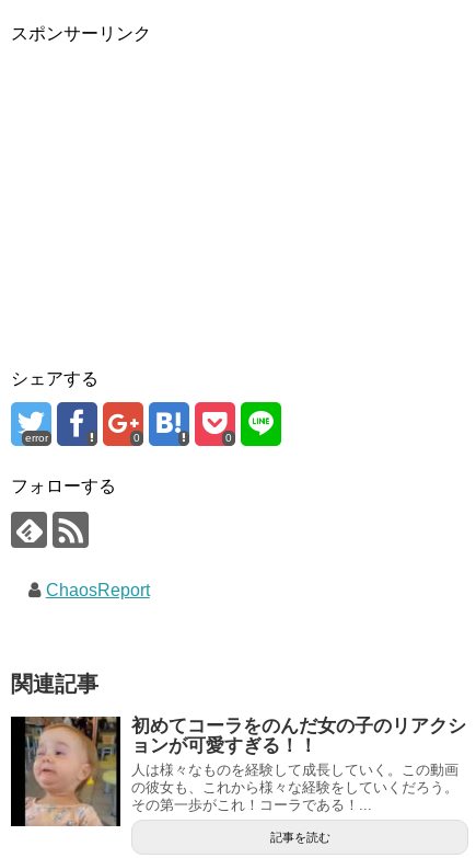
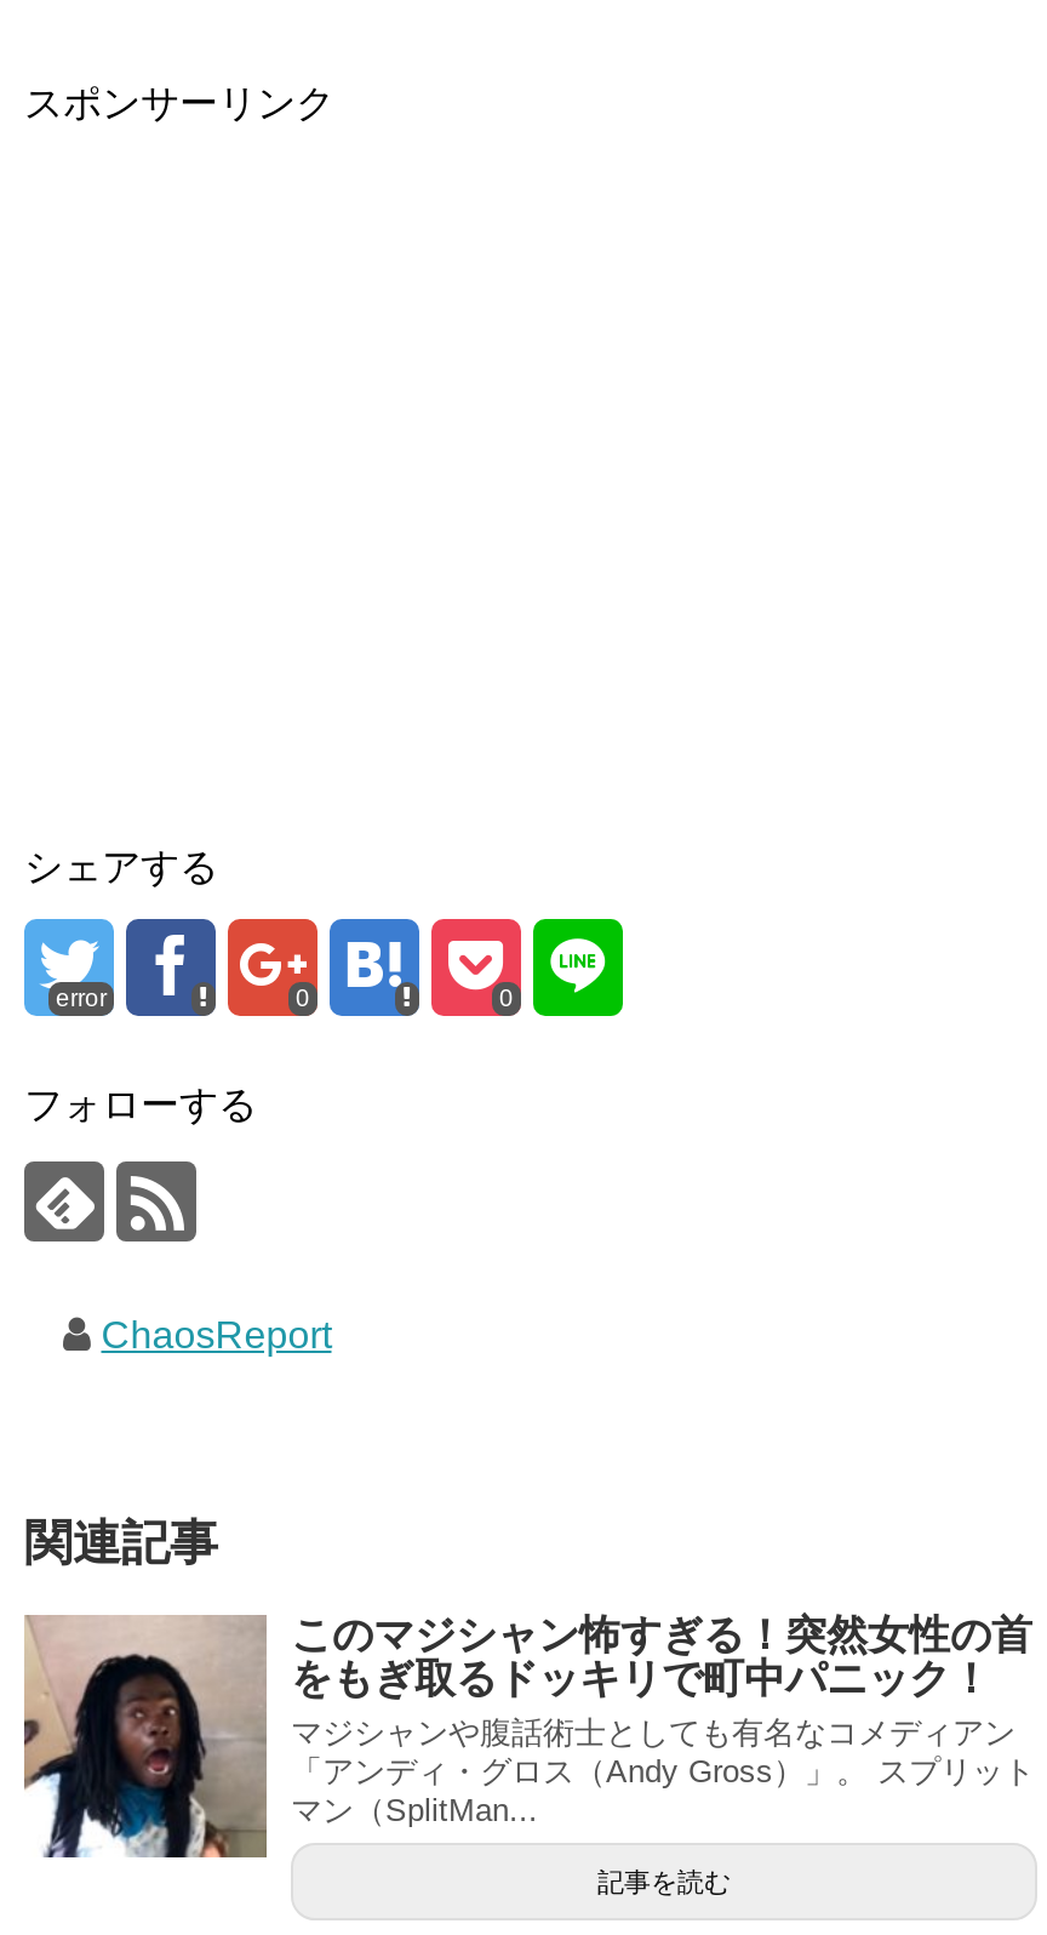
[10,715,466,827] [image] | 初めてコーラをのんだ女の子のリアクシ | ョンが可愛すぎる！！ | 人は様々なものを経験して成長していく。この動画 | の彼女も、これから様々な経験をしていくだろう。 | その第一歩がこれ！コーラである！... -> [22,1612,1035,1860] [image] | このマジシャン怖すぎる！突然女性の首 | をもぎ取るドッキリで町中パニック！ | マジシャンや腹話術士としても有名なコメディアン | 「アンディ・グロス（Andy Gross）」。 スプリット | マン（SplitMan...

